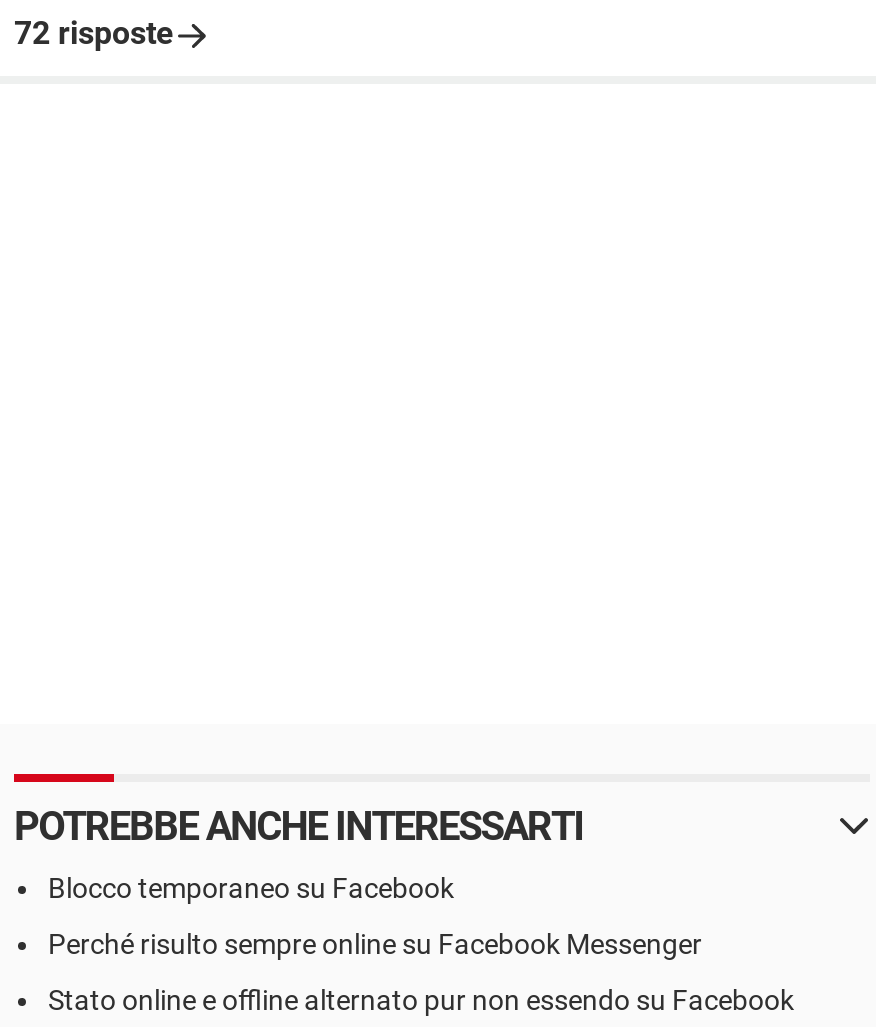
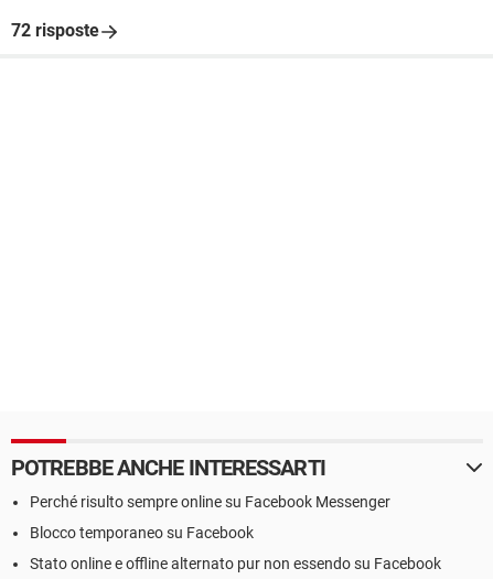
moved [48,872,454,904] -> [30,524,254,542]: Blocco temporaneo su Facebook
moved [48,928,702,960] -> [30,493,390,511]: Perché risulto sempre online su Facebook Messenger

